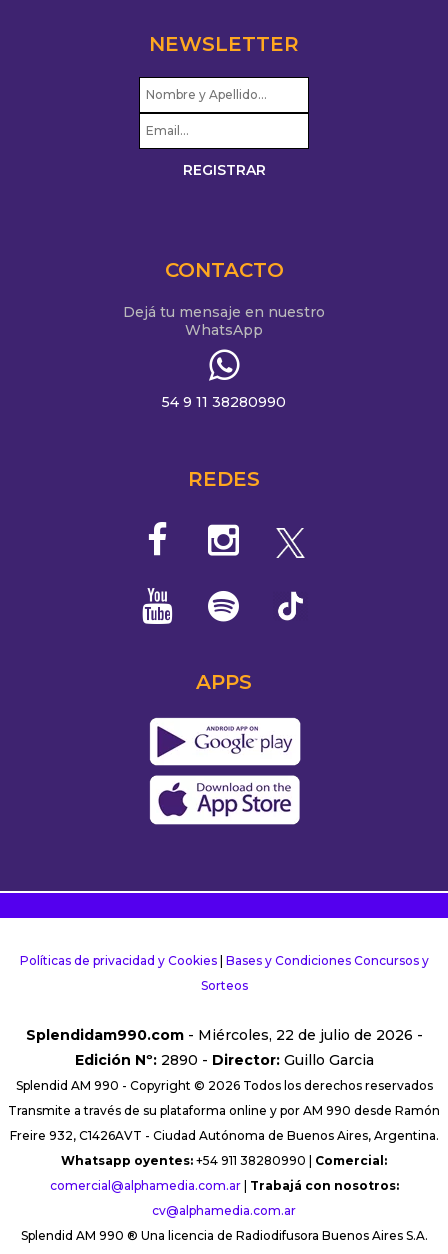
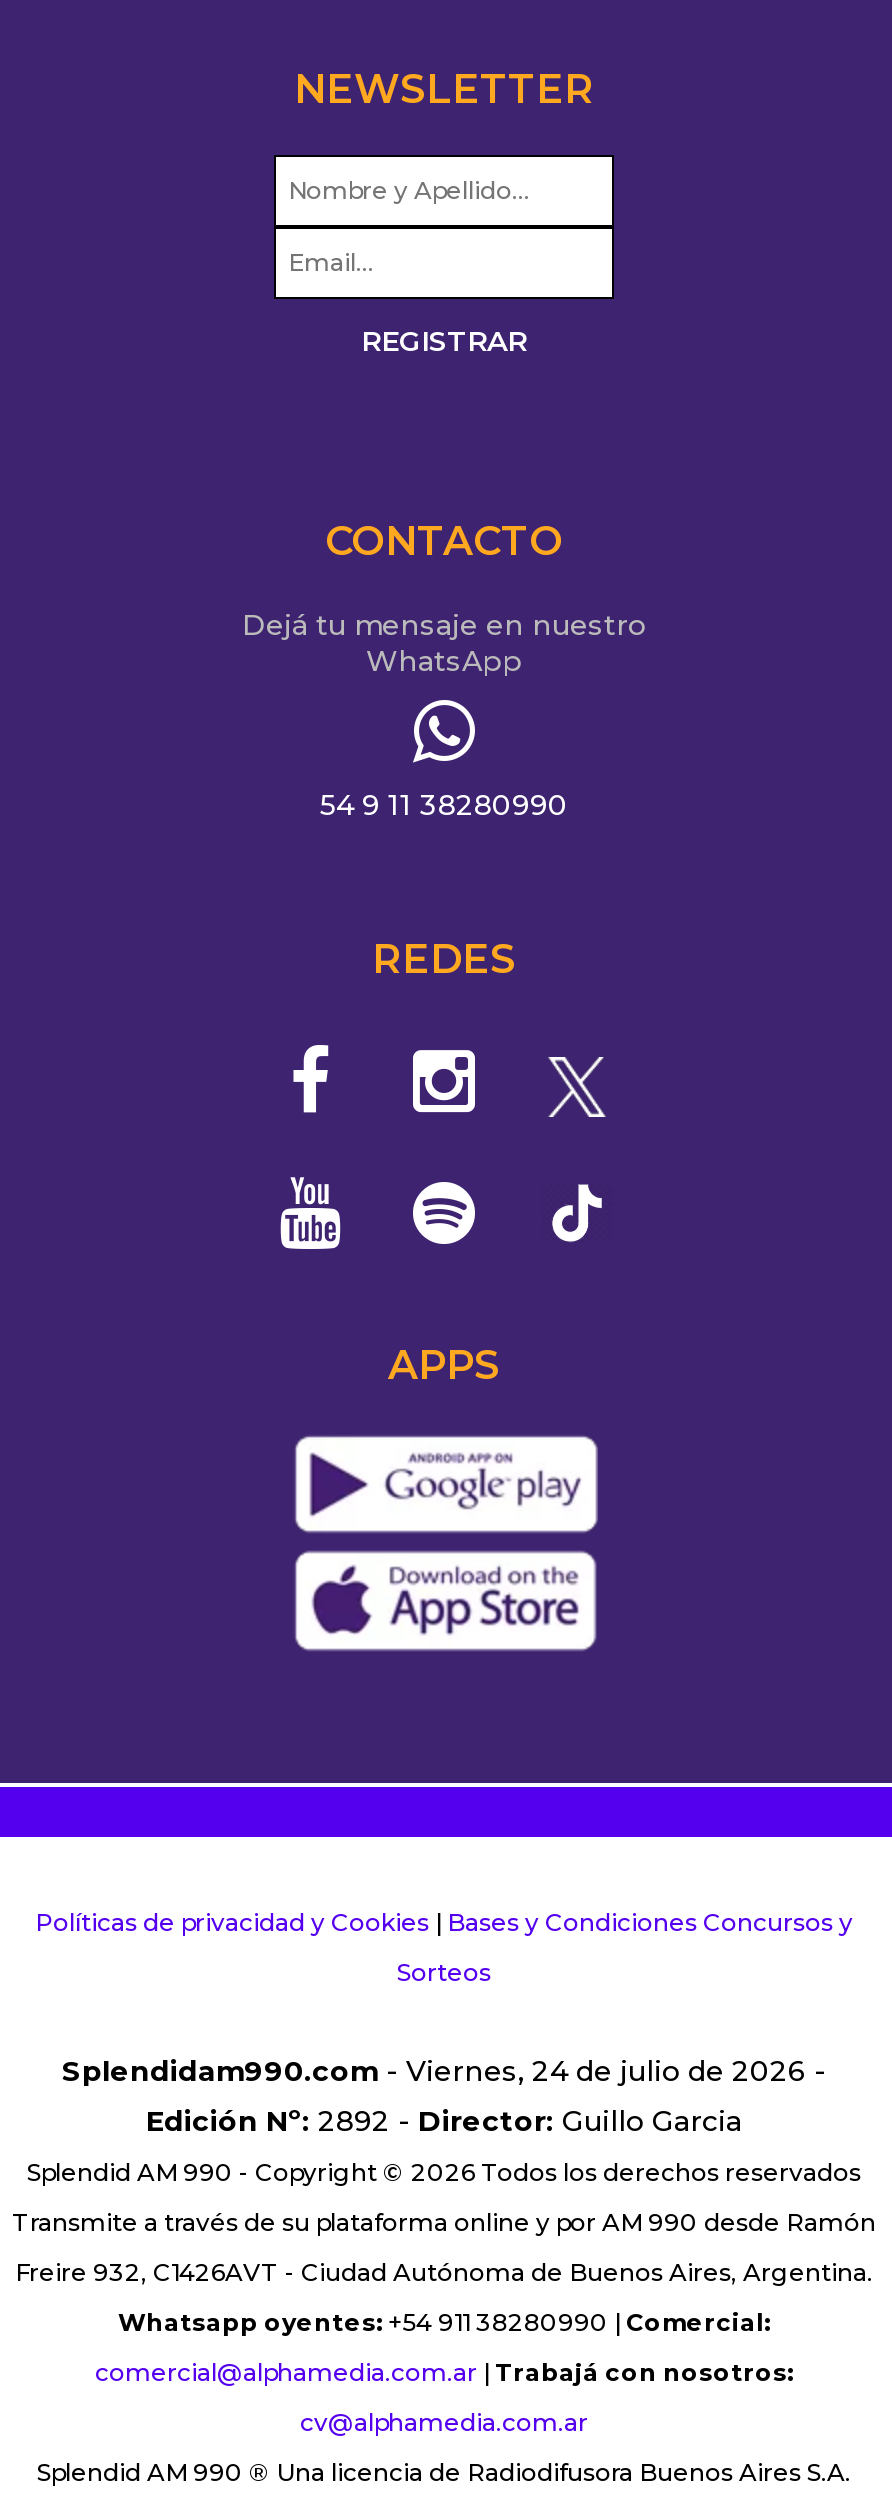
[25,1026,422,1044] Splendidam990.com - Miércoles, 22 de julio de 2026 - -> [62,2052,826,2088] Splendidam990.com - Viernes, 24 de julio de 2026 -
[74,1051,373,1069] Edición Nº: 2890 - Director: Guillo Garcia -> [146,2102,742,2138] Edición Nº: 2892 - Director: Guillo Garcia

